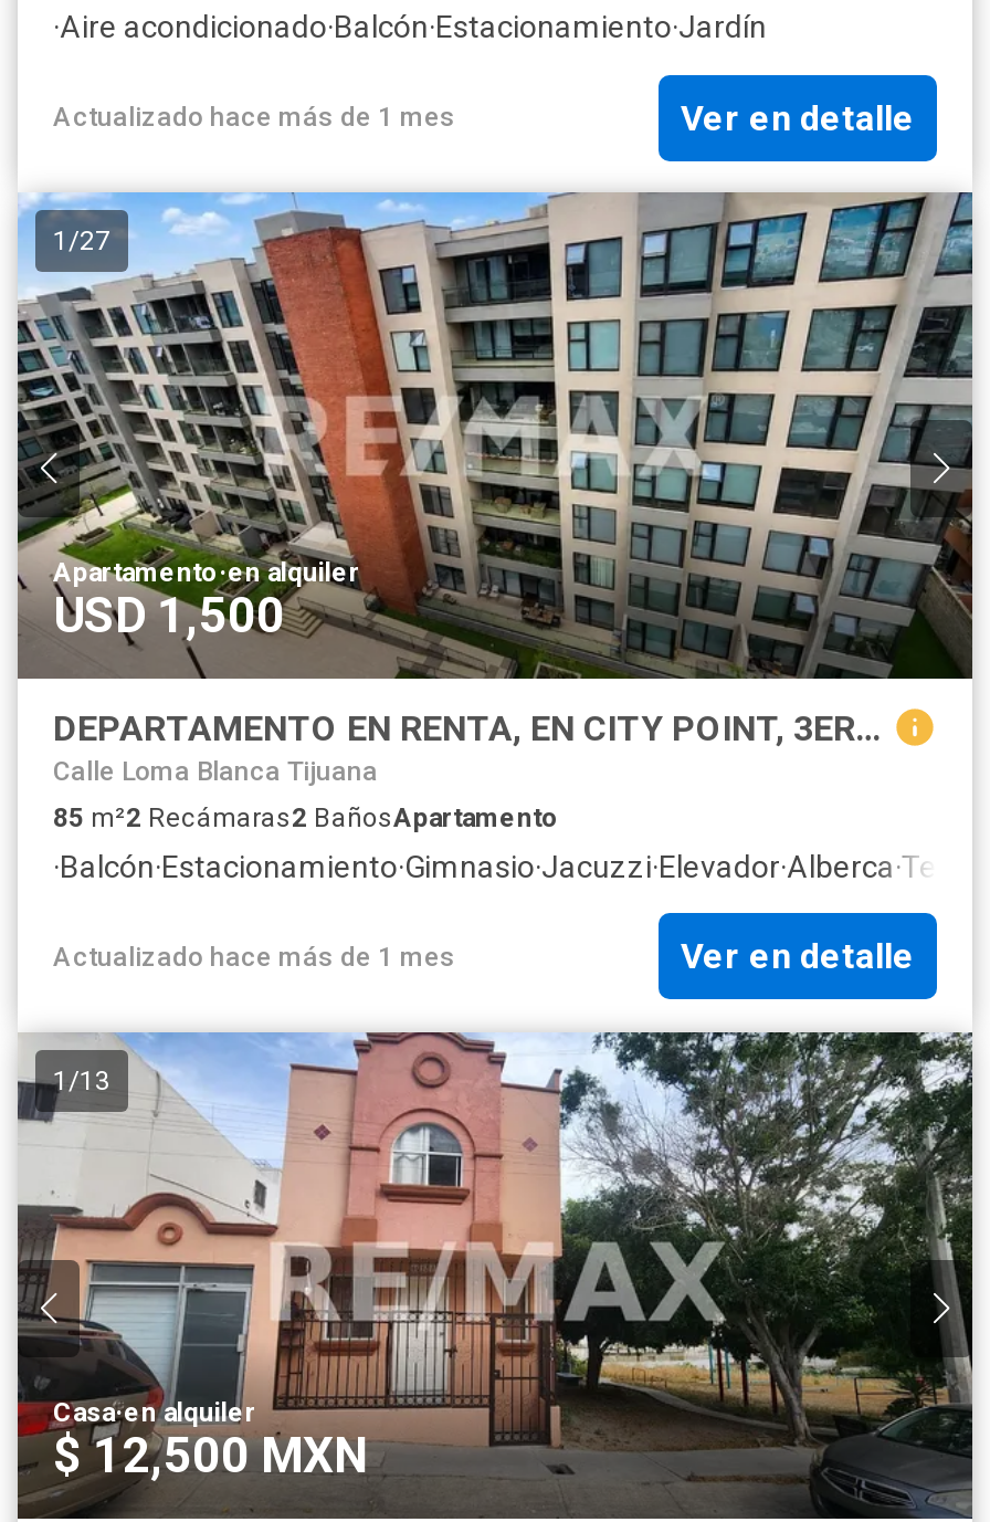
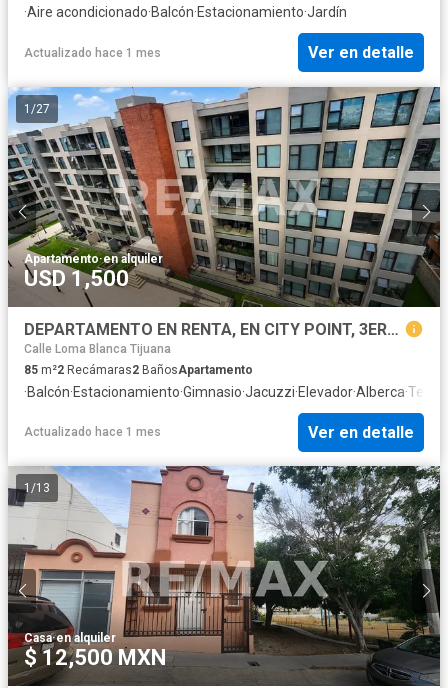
[53,101,455,132] Actualizado hace más de 1 mes -> [24,46,161,60] Actualizado hace 1 mes
[53,941,455,972] Actualizado hace más de 1 mes -> [24,425,161,439] Actualizado hace 1 mes

